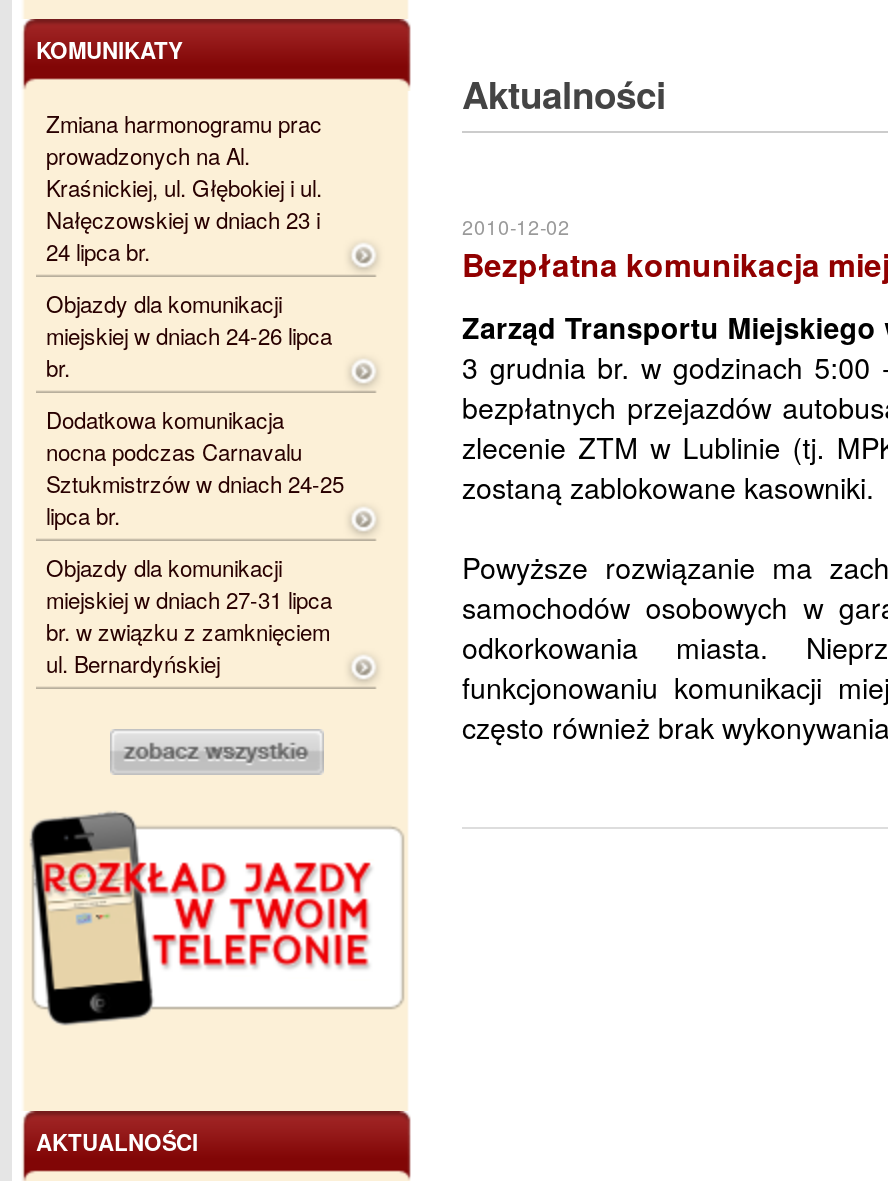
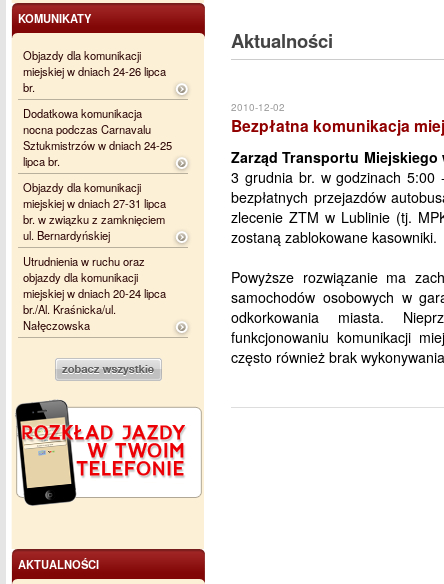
[46,107,322,267] Zmiana harmonogramu prac | prowadzonych na Al. | Kraśnickiej, ul. Głębokiej i ul. | Nałęczowskiej w dniach 23 i | 24 lipca br. -> none
moved [46,287,344,679] -> [23,47,172,243]: Objazdy dla komunikacji | miejskiej w dniach 24-26 lipca | br. | ... | br. w związku z zamknięciem | ul. Bernardyńskiej
none -> [23,253,166,333] Utrudnienia w ruchu oraz | objazdy dla komunikacji | miejskiej w dniach 20-24 lipca | br./Al. Kraśnicka/ul. | Nałęczowska

